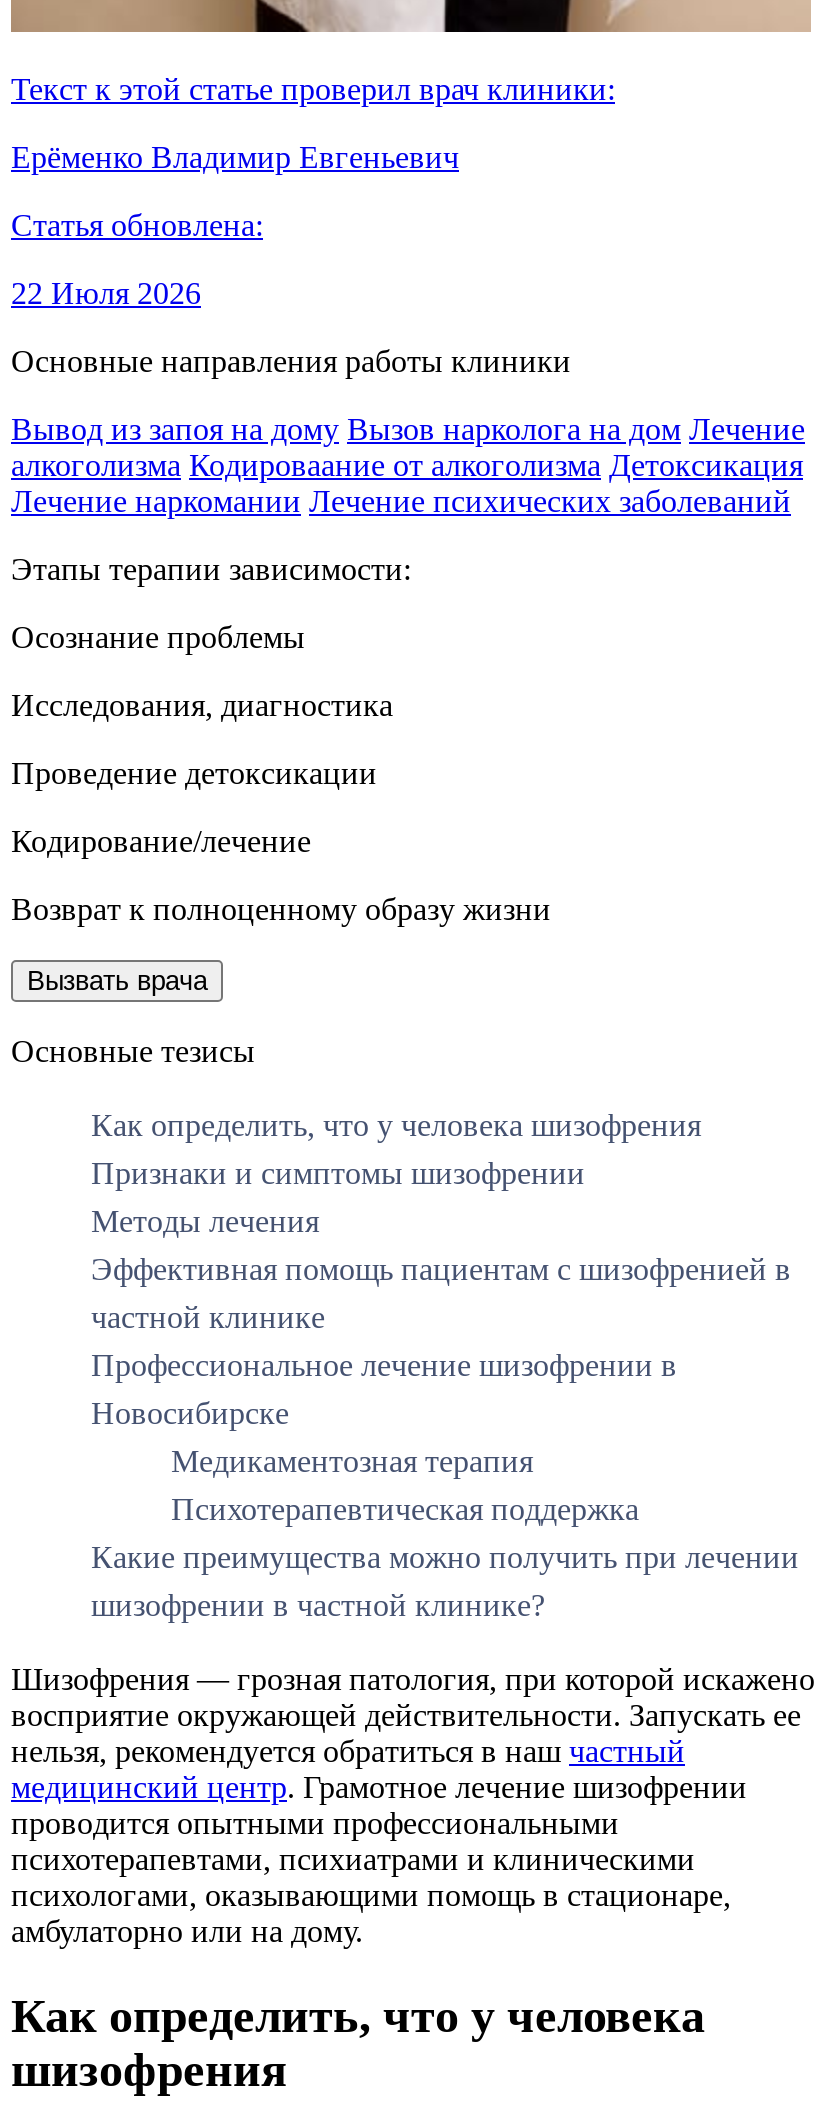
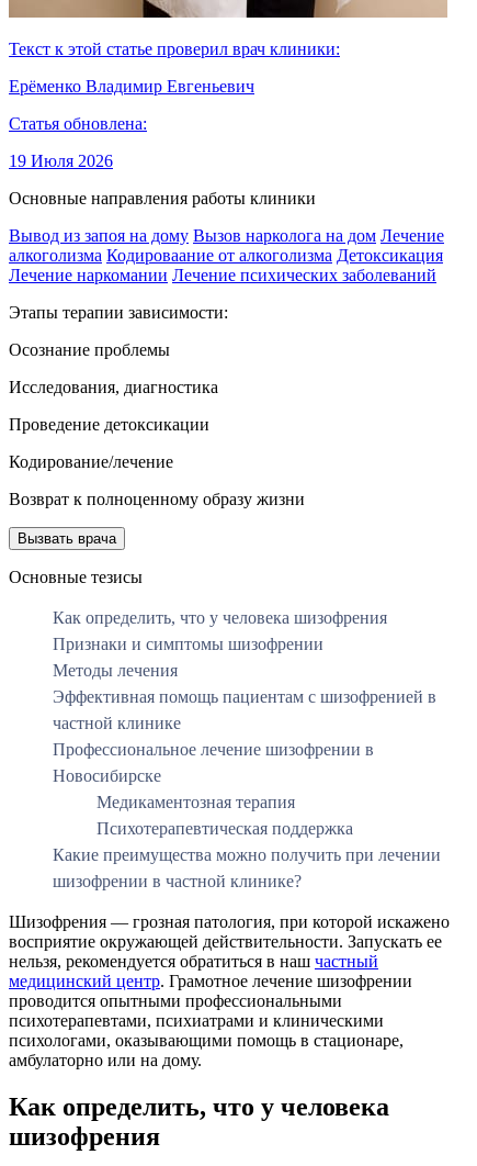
[11,276,201,310] 22 Июля 2026 -> [9,151,113,170] 19 Июля 2026

